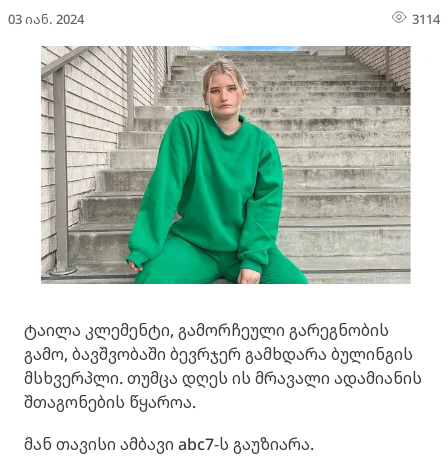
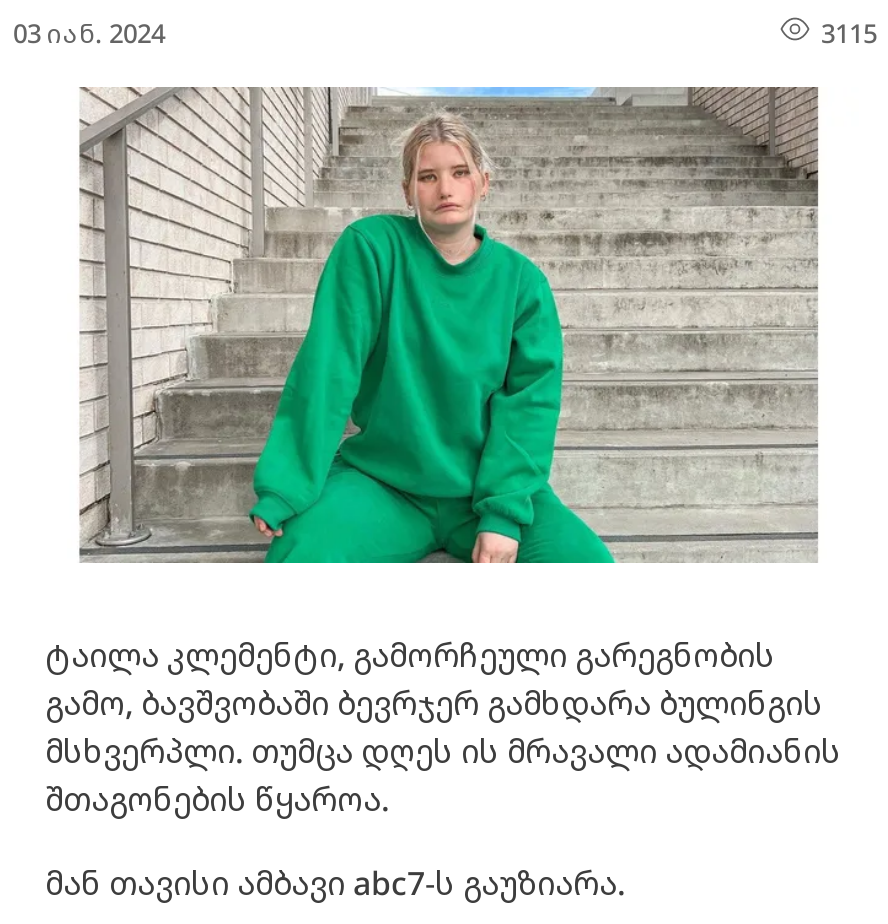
[412,10,440,28] 3114 -> [821,15,877,51] 3115

